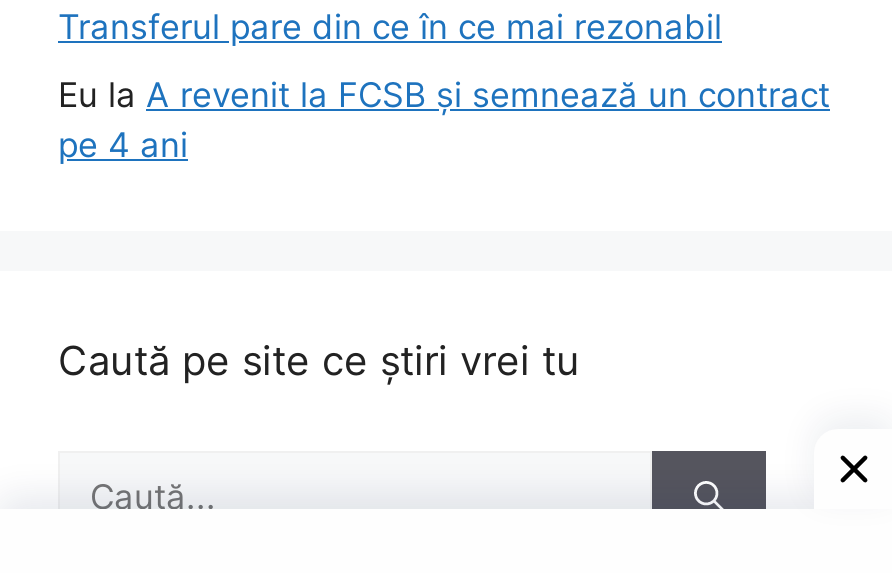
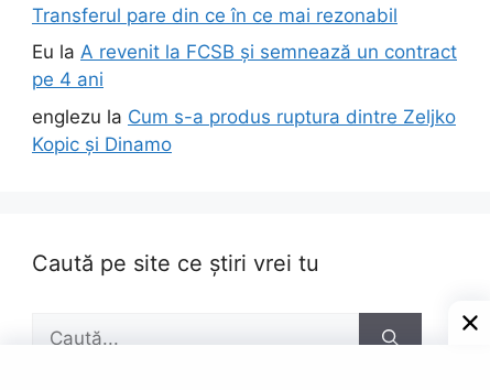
none -> [32,105,456,155] englezu la Cum s-a produs ruptura dintre Zeljko | Kopic și Dinamo

